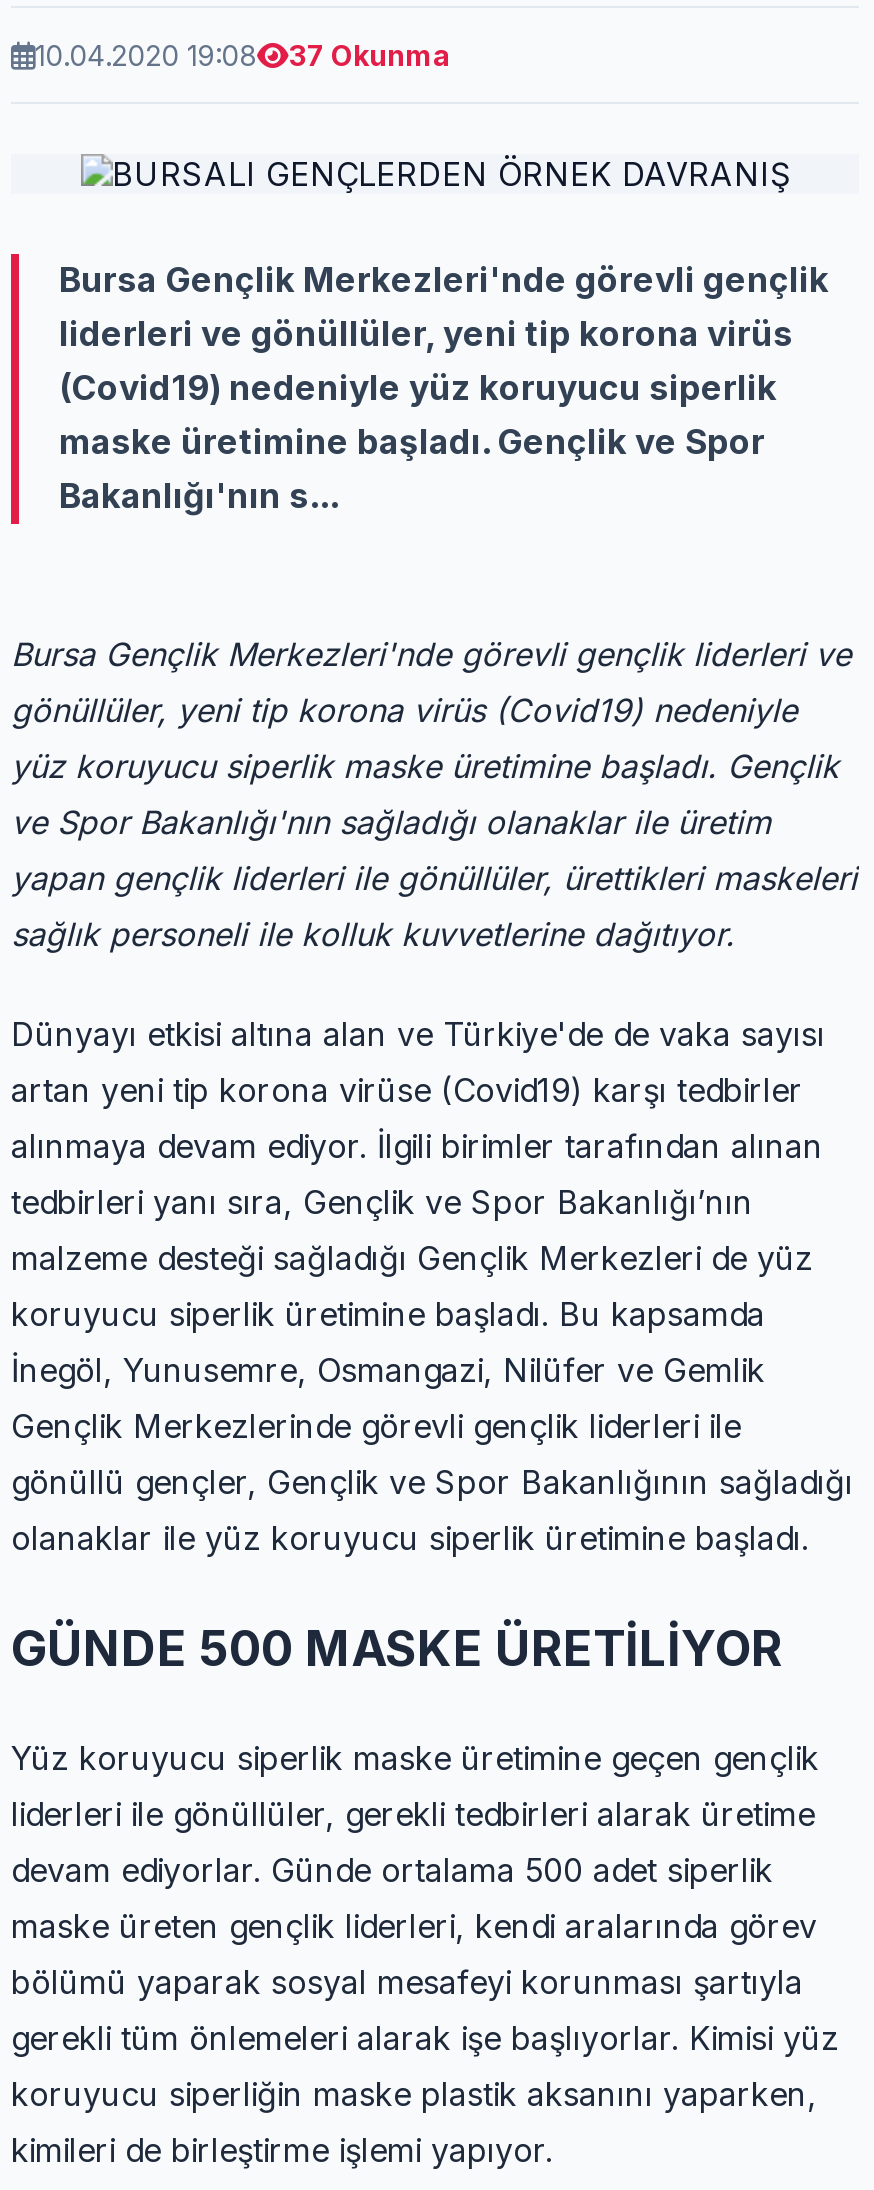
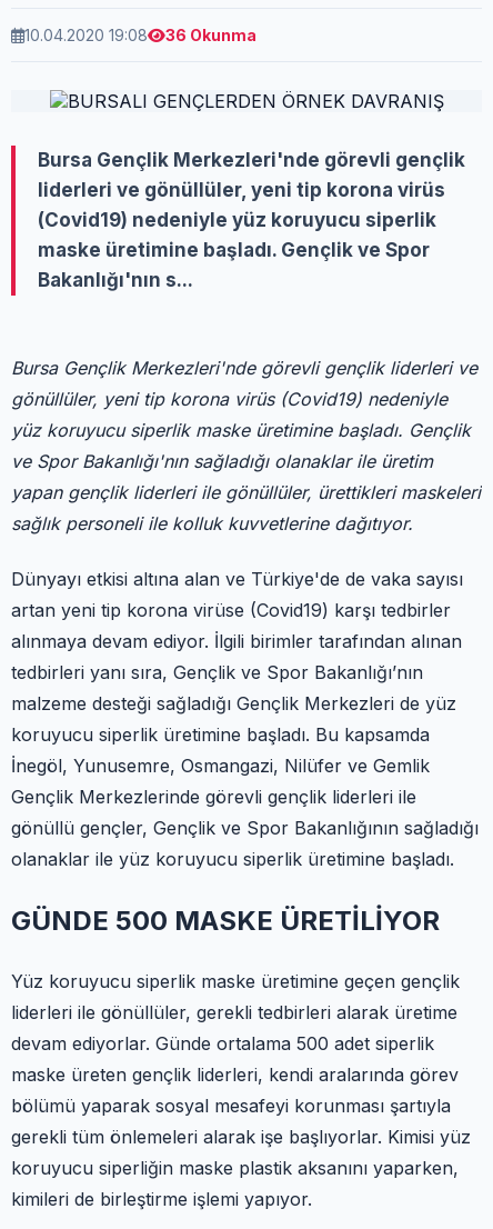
[35,38,451,72] 10.04.2020 19:08 37 Okunma -> [24,26,256,44] 10.04.2020 19:08 36 Okunma

